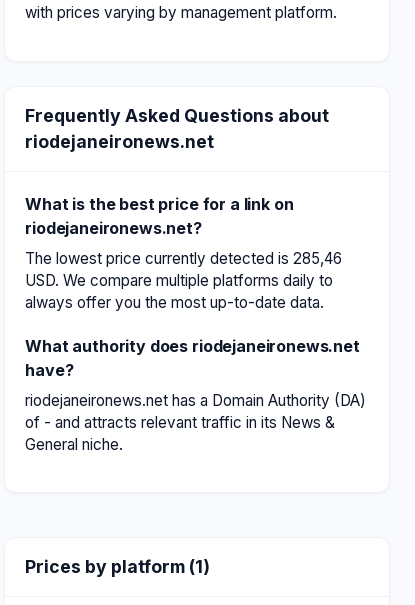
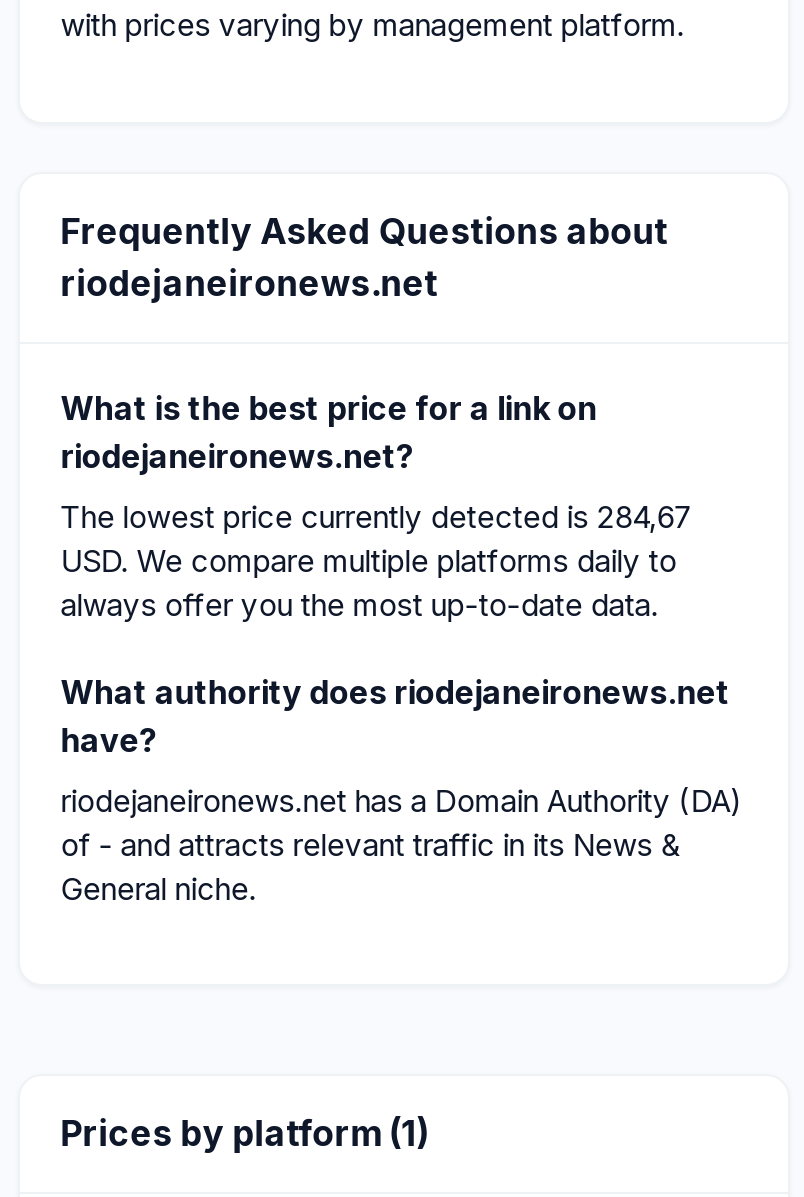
[25,249,342,268] The lowest price currently detected is 285,46 -> [60,498,692,536] The lowest price currently detected is 284,67

